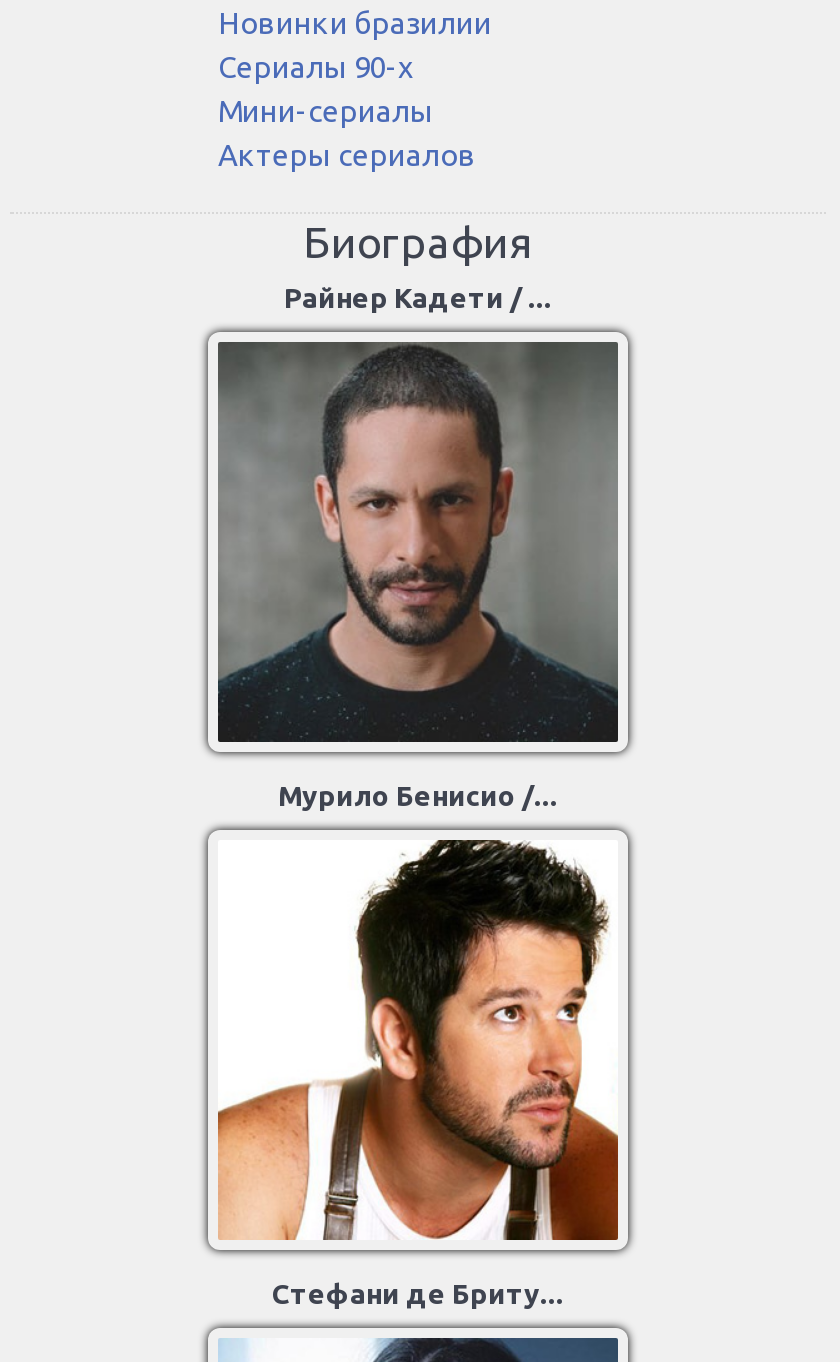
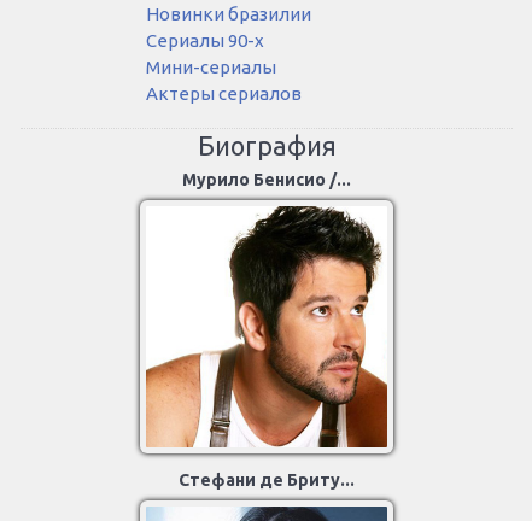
[284,282,552,314] Райнер Кадети / ... -> none
[216,340,620,744] [image] -> none

